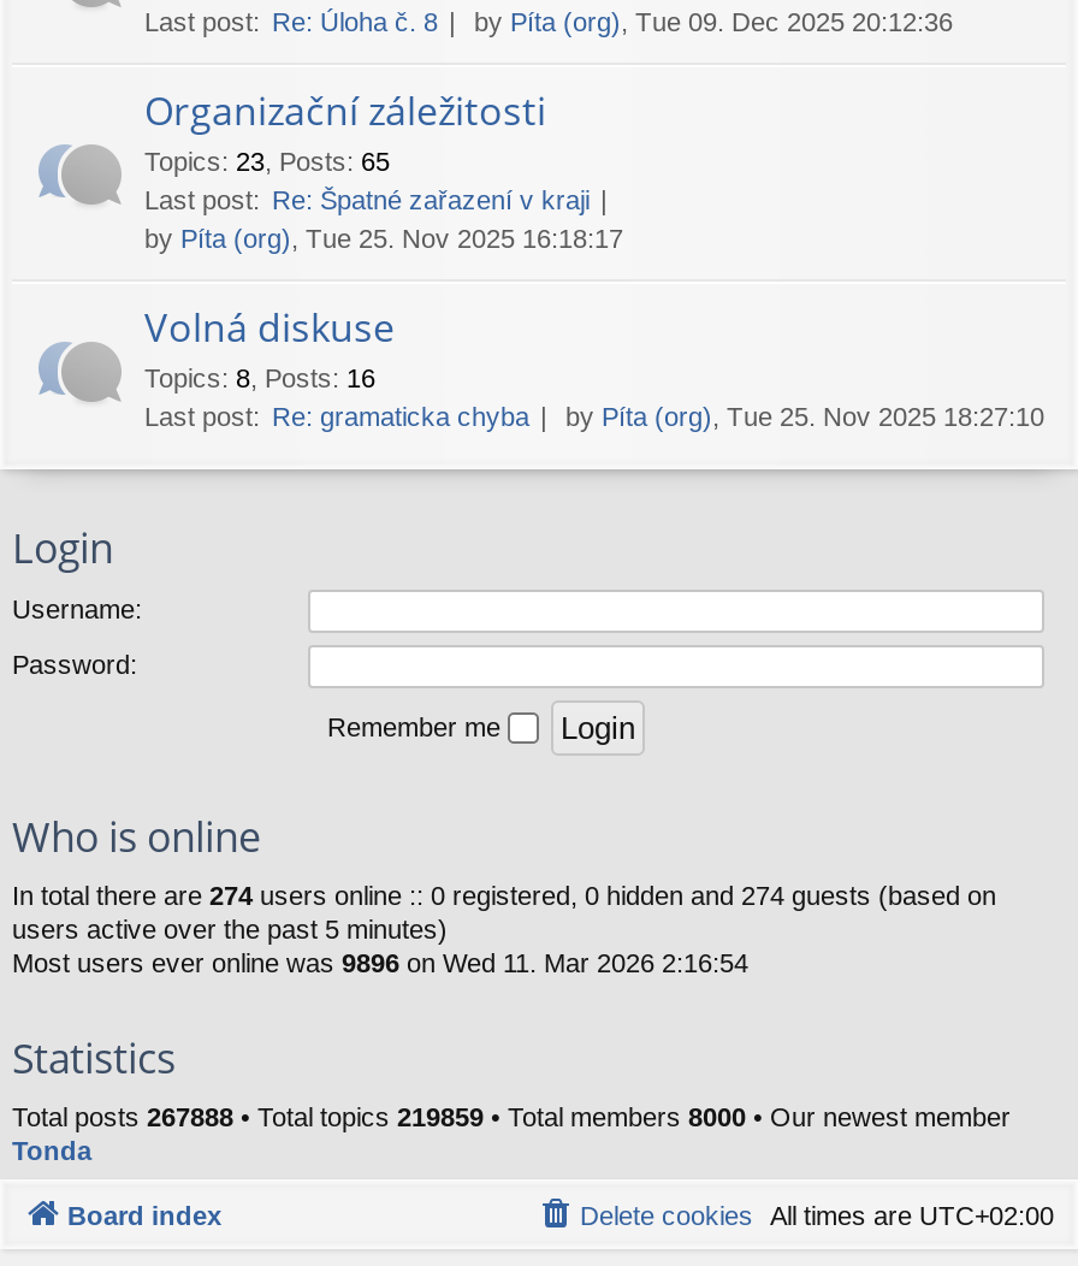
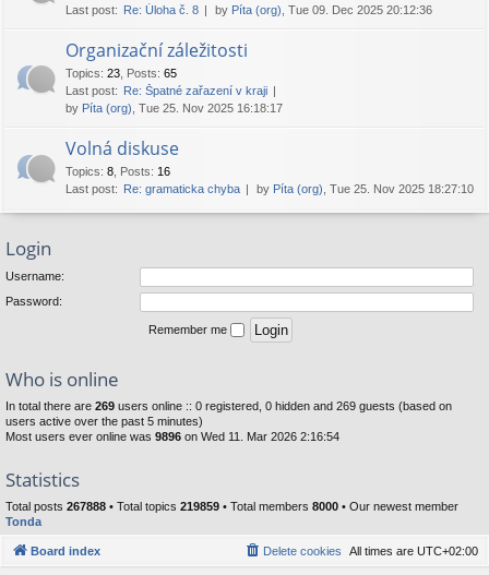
[12,880,996,909] In total there are 274 users online :: 0 registered, 0 hidden and 274 guests (based on -> [5,399,452,412] In total there are 269 users online :: 0 registered, 0 hidden and 269 guests (based on

